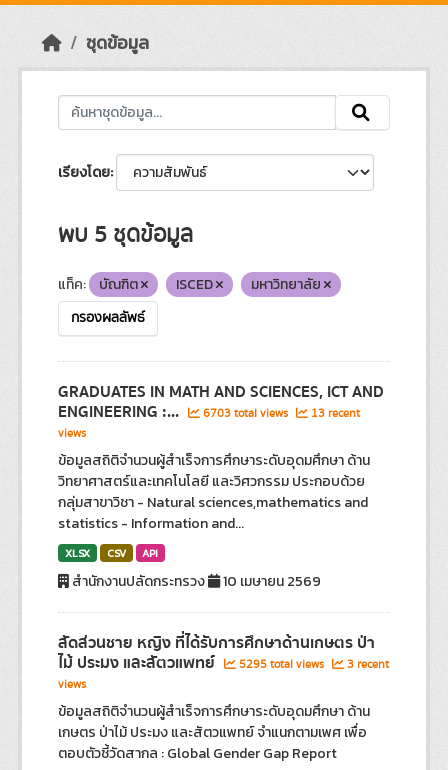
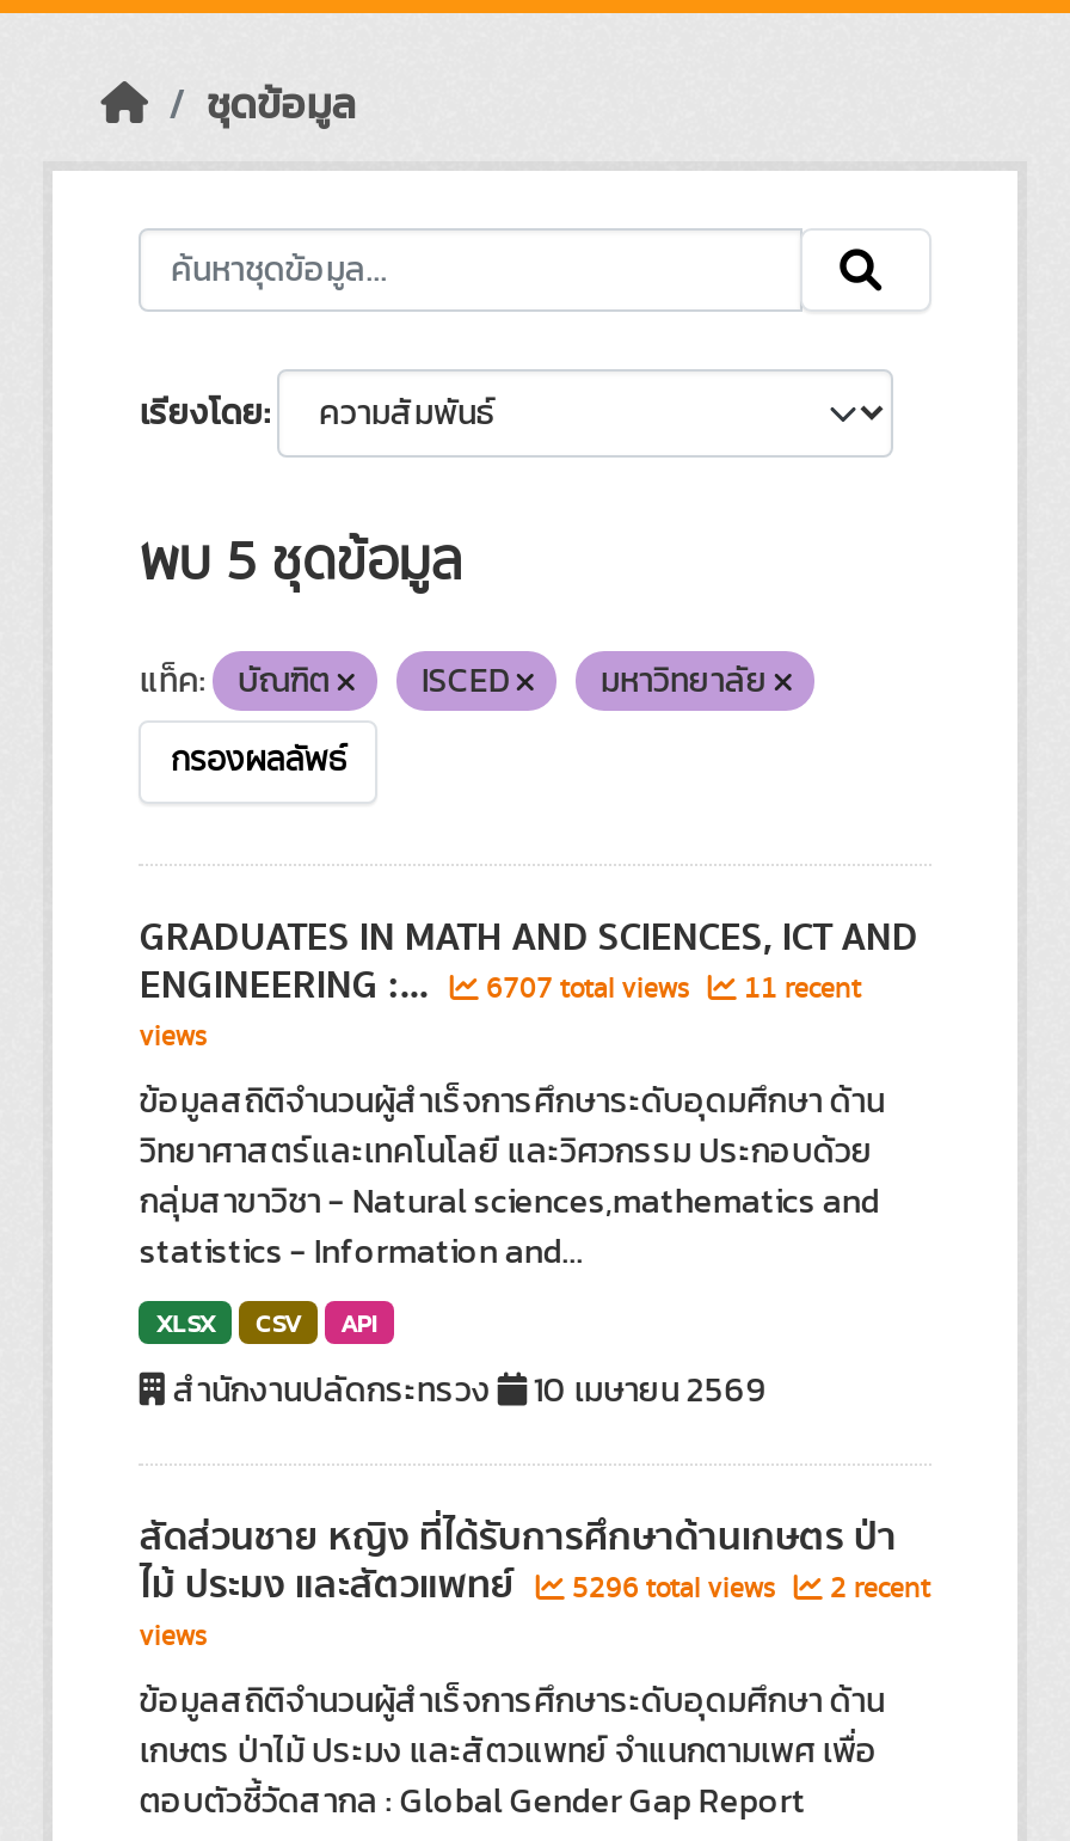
[200,405,291,422] 6703 total views -> [479,969,696,1010] 6707 total views
[308,405,360,422] 13 recent -> [737,969,861,1010] 11 recent
[236,656,327,673] 5295 total views -> [565,1569,782,1609] 5296 total views
[344,656,389,673] 3 recent -> [823,1569,930,1609] 2 recent

